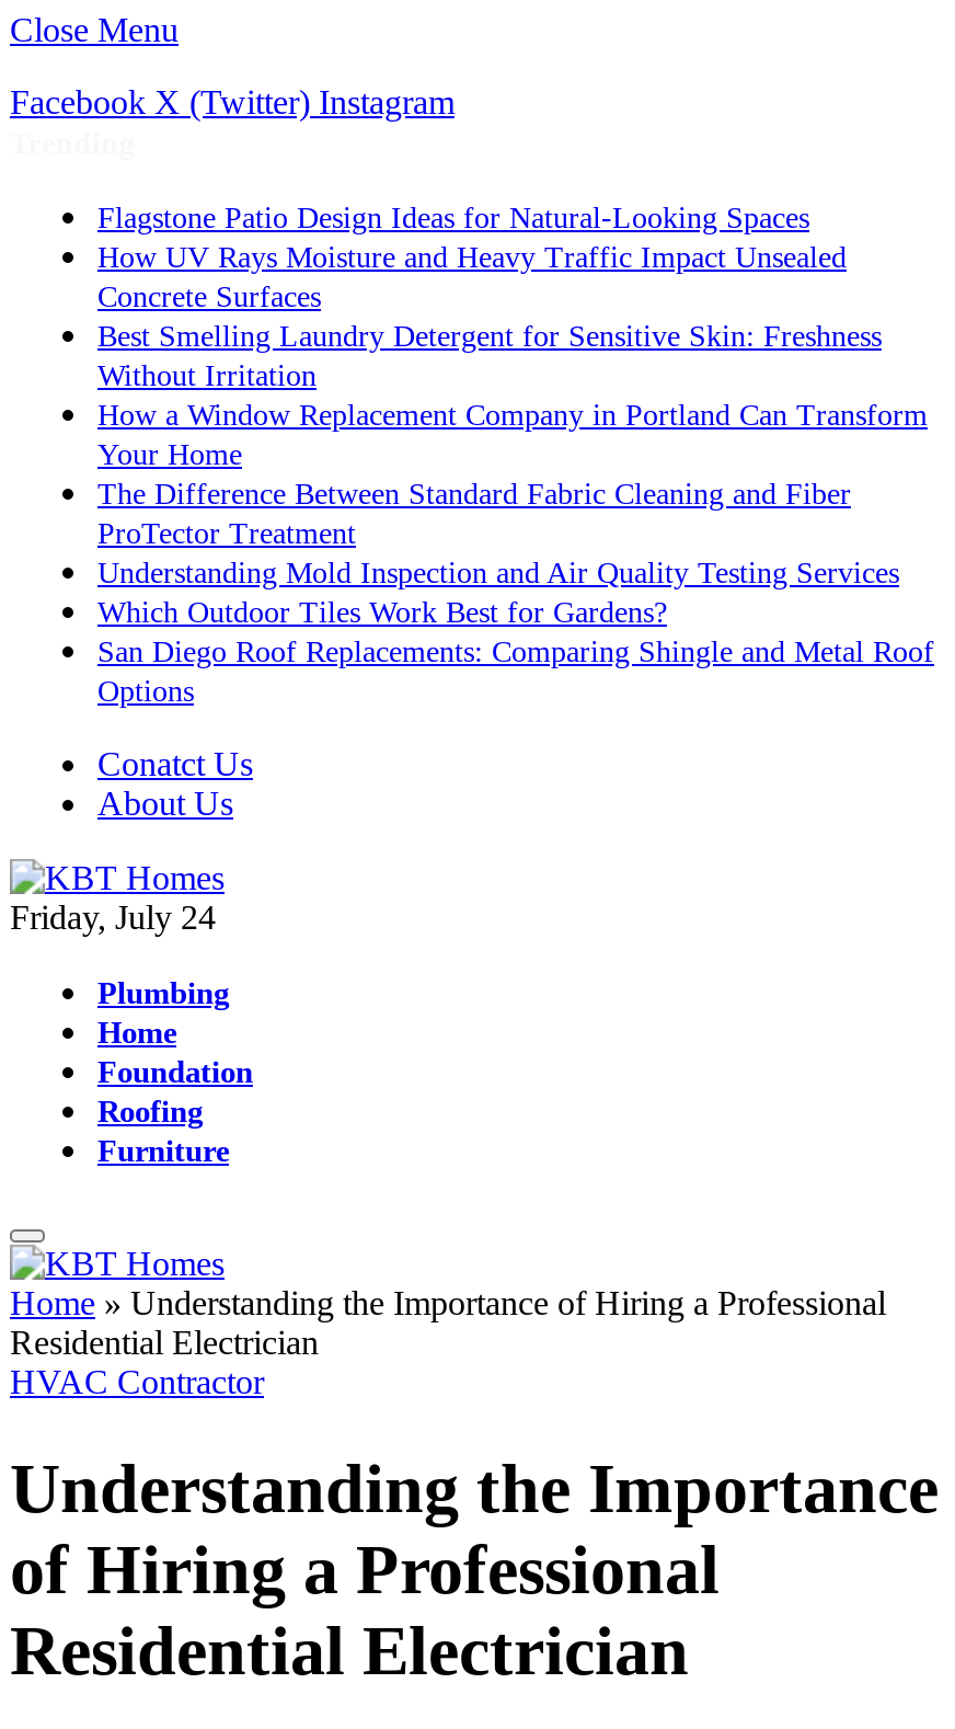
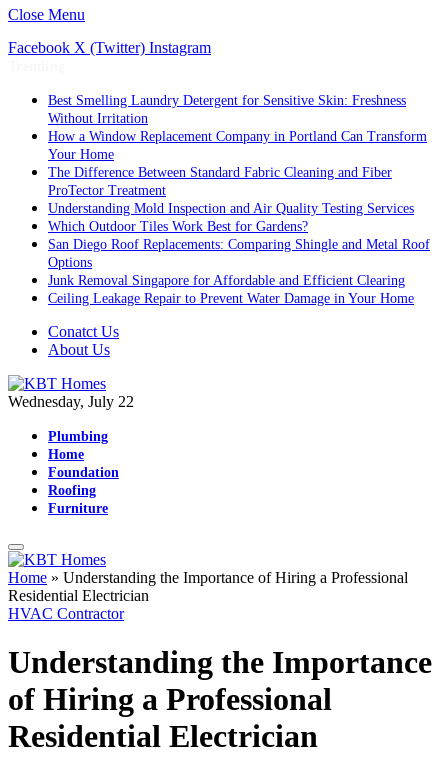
[97,202,847,313] Flagstone Patio Design Ideas for Natural-Looking Spaces | How UV Rays Moisture and Heavy Traffic Impact Unsealed | Concrete Surfaces -> none
moved [97,320,934,708] -> [48,93,430,270]: Best Smelling Laundry Detergent for Sensitive Skin: Freshness | Without Irritation | How a Window Replacement Company in Portland Can Transform | ... | San Diego Roof Replacements: Comparing Shingle and Metal Roof | Options
none -> [48,273,414,306] Junk Removal Singapore for Affordable and Efficient Clearing | Ceiling Leakage Repair to Prevent Water Damage in Your Home
[10,898,216,936] Friday, July 24 -> [8,393,134,410] Wednesday, July 22

